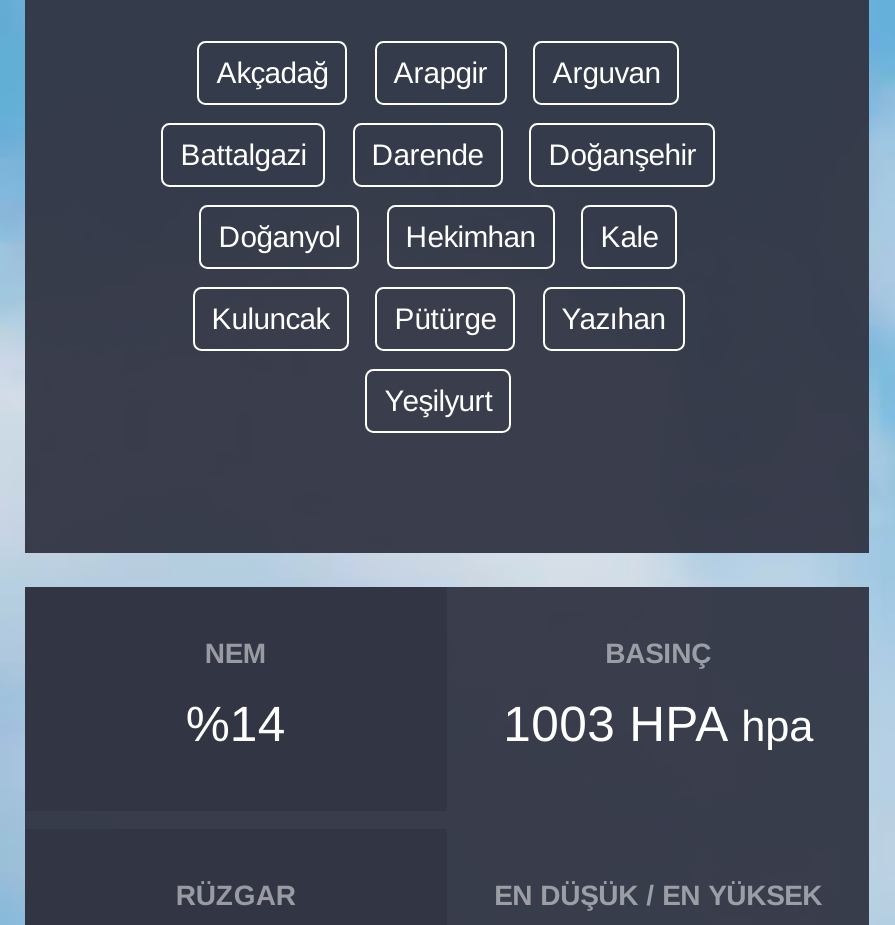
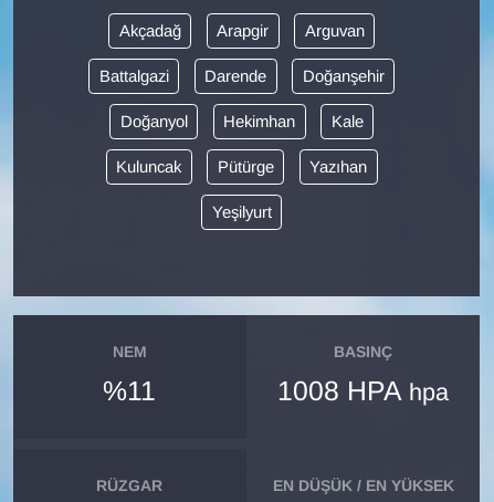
[186,696,286,750] %14 -> [103,376,156,405] %11
[503,696,813,750] 1003 HPA hpa -> [278,376,449,405] 1008 HPA hpa

